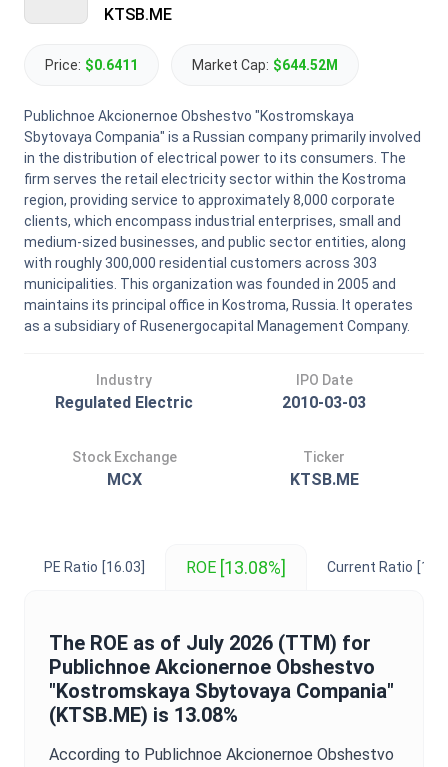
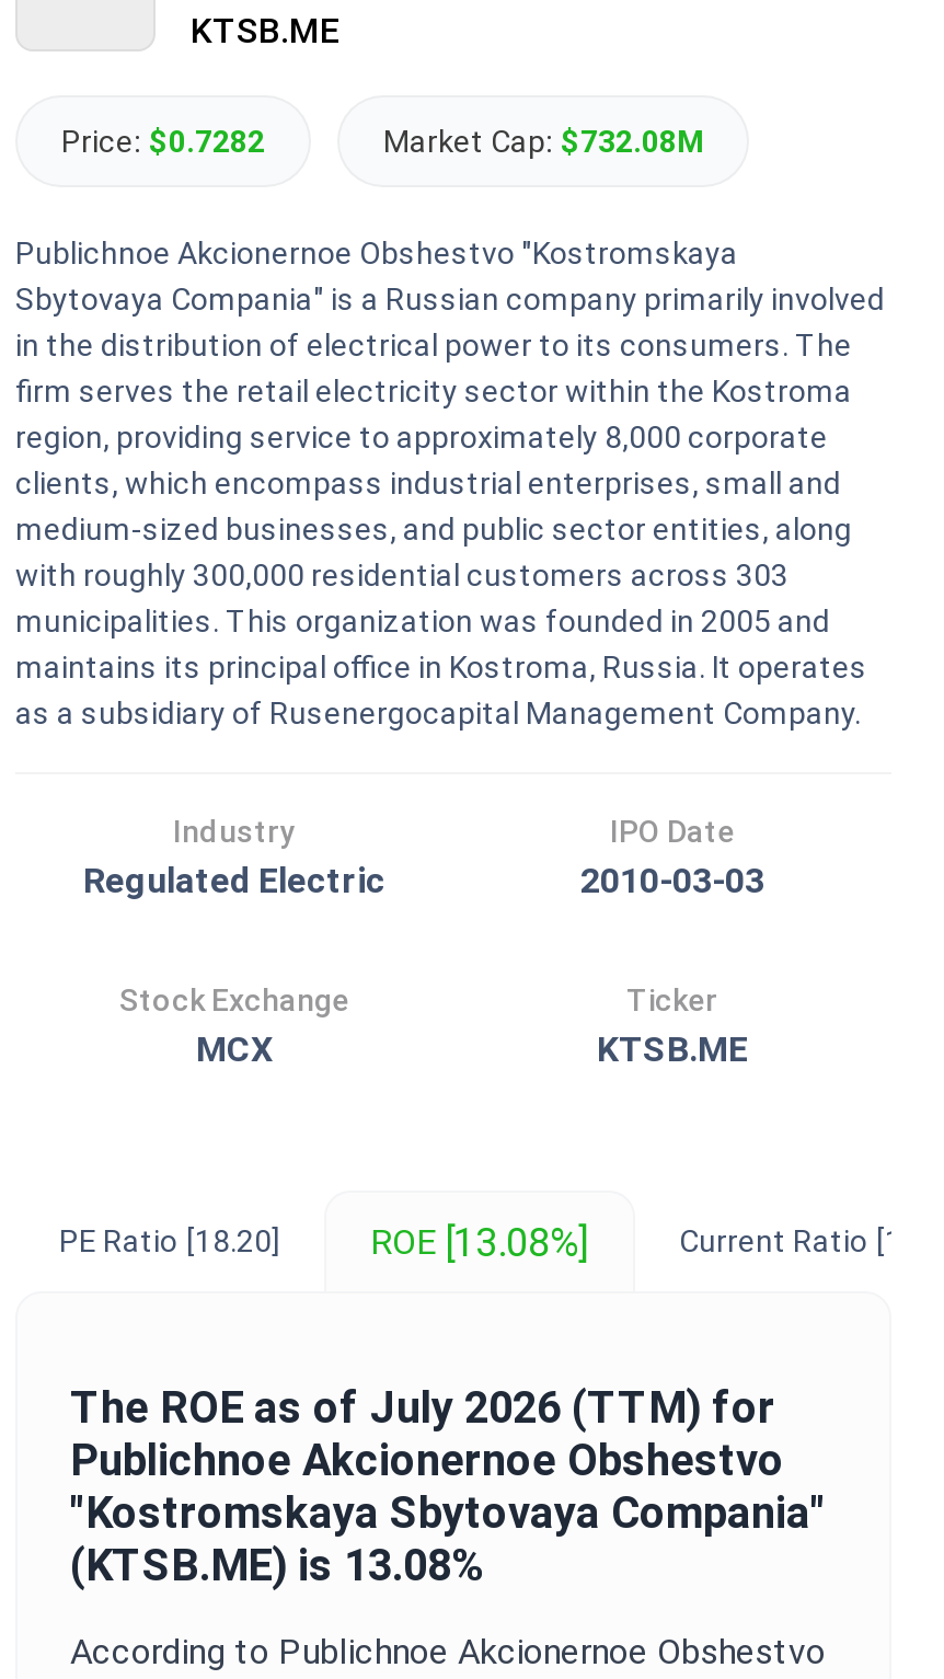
[45,57,138,73] Price: $0.6411 -> [61,124,265,159] Price: $0.7282
[192,57,338,73] Market Cap: $644.52M -> [383,124,703,159] Market Cap: $732.08M
[44,559,145,575] PE Ratio [16.03] -> [59,1223,280,1258] PE Ratio [18.20]

